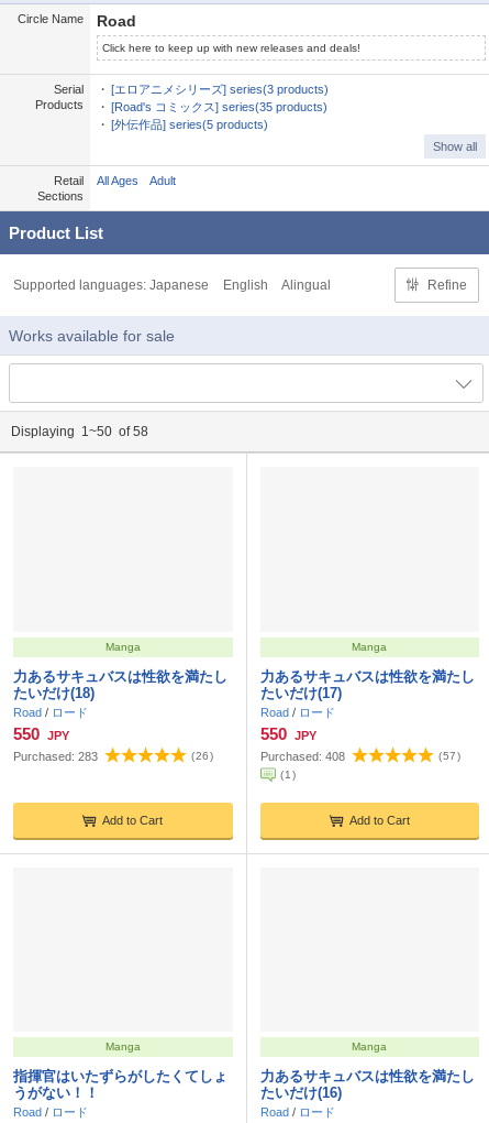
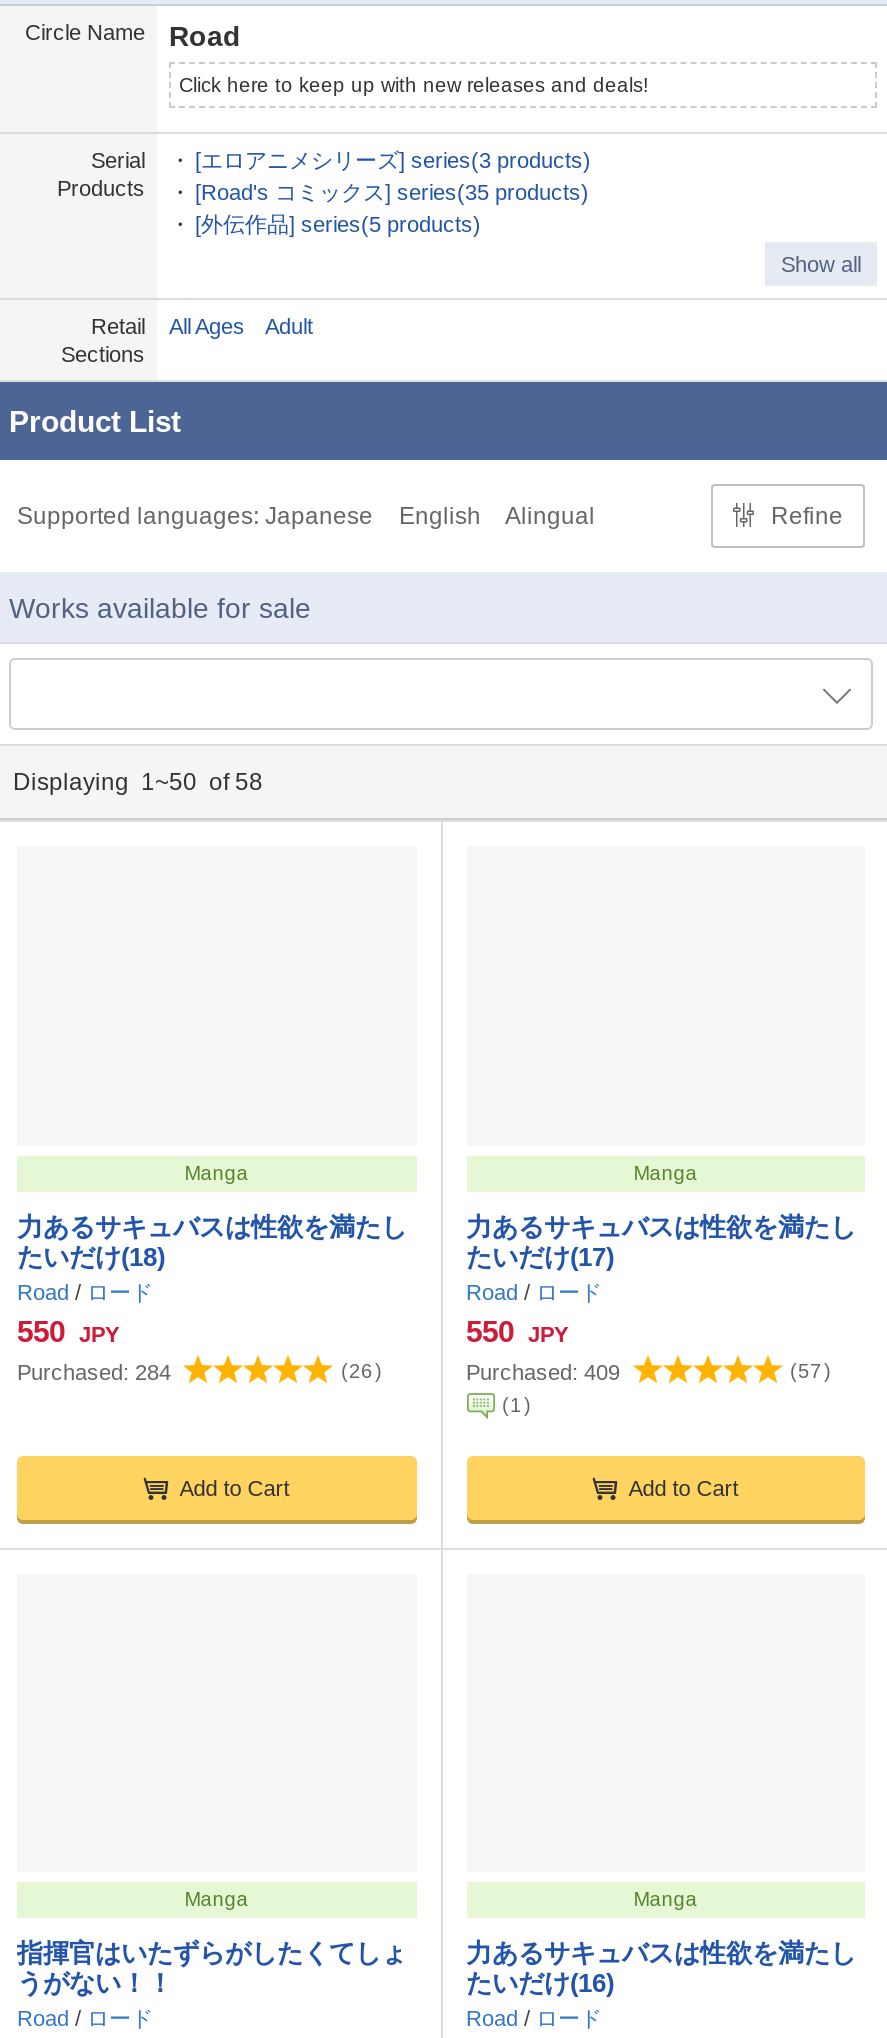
[13,749,98,763] Purchased: 283 -> [17,1359,171,1383] Purchased: 284
[260,749,344,763] Purchased: 408 -> [466,1359,620,1383] Purchased: 409

